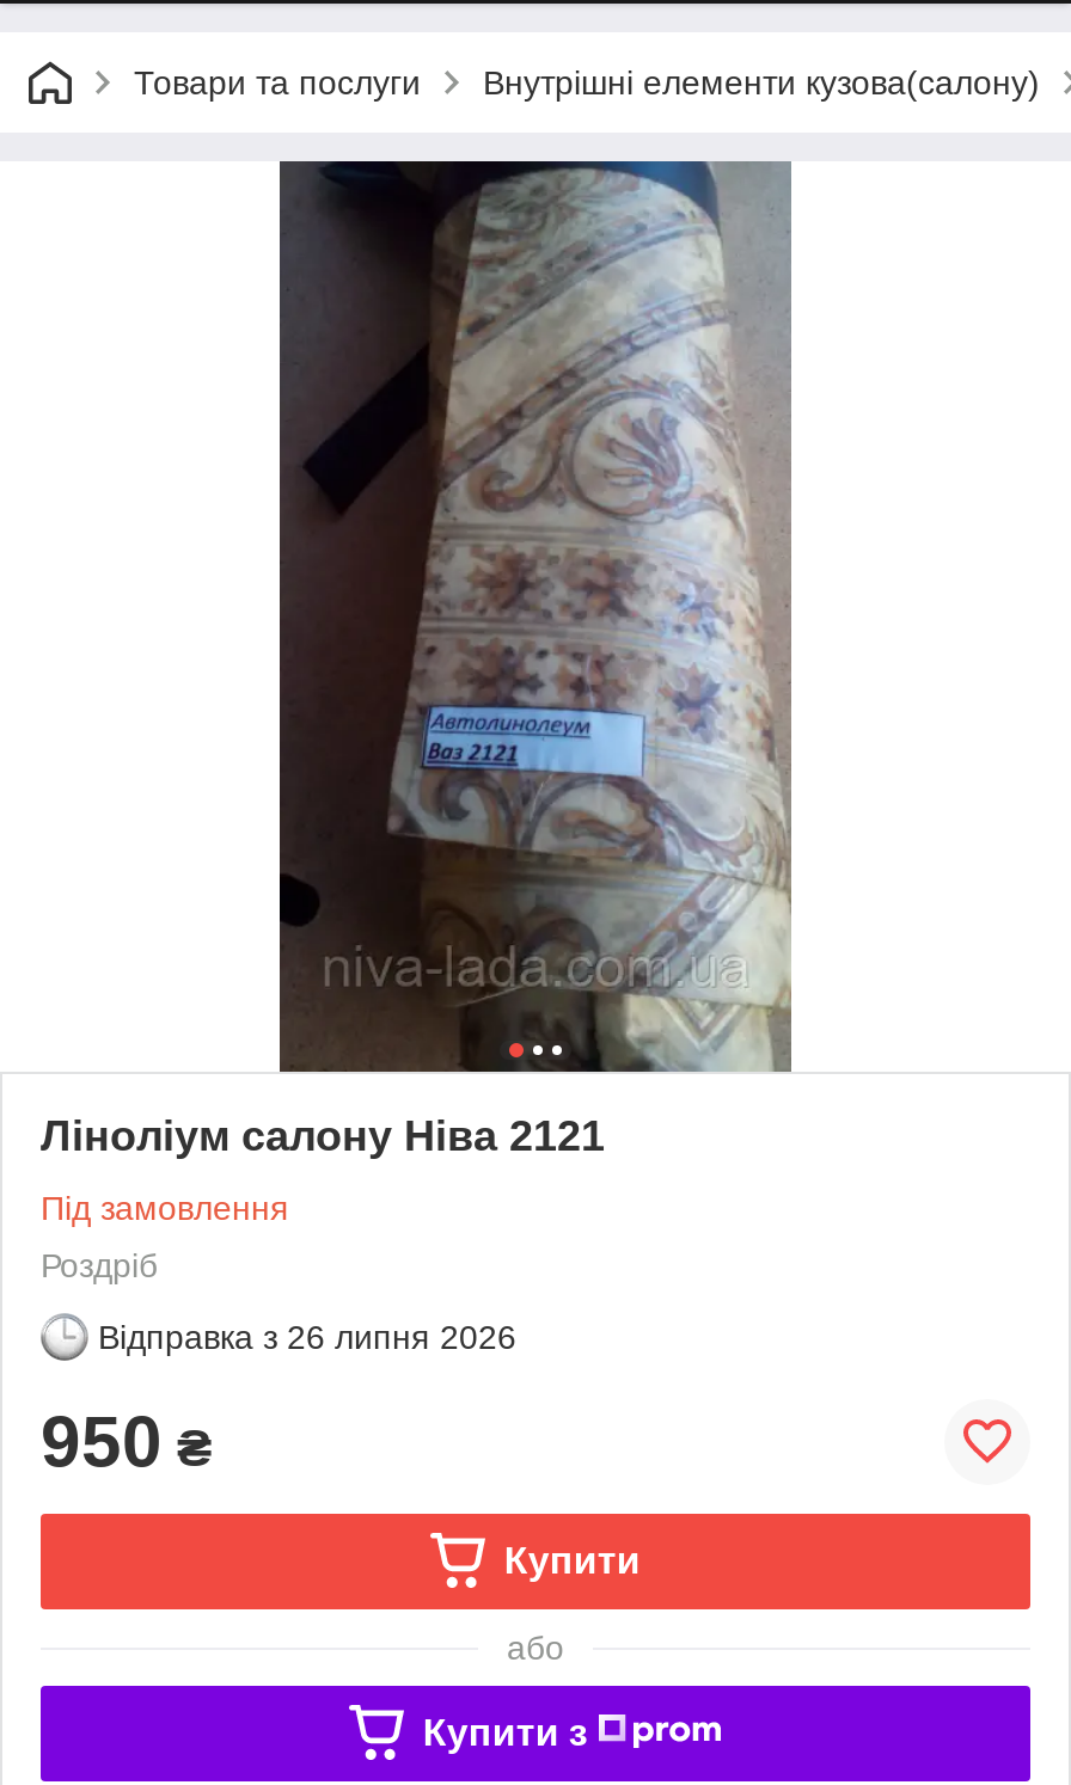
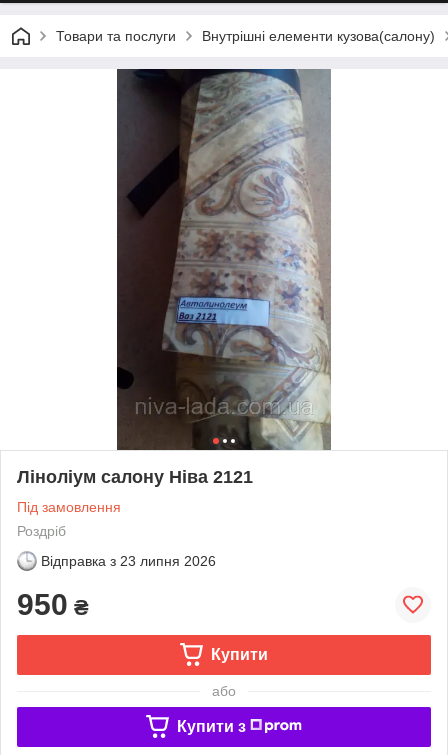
[98,1317,516,1356] Відправка з 26 липня 2026 -> [41,553,216,569] Відправка з 23 липня 2026

